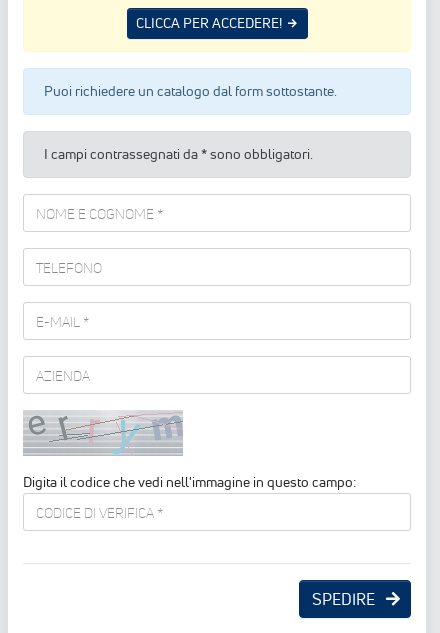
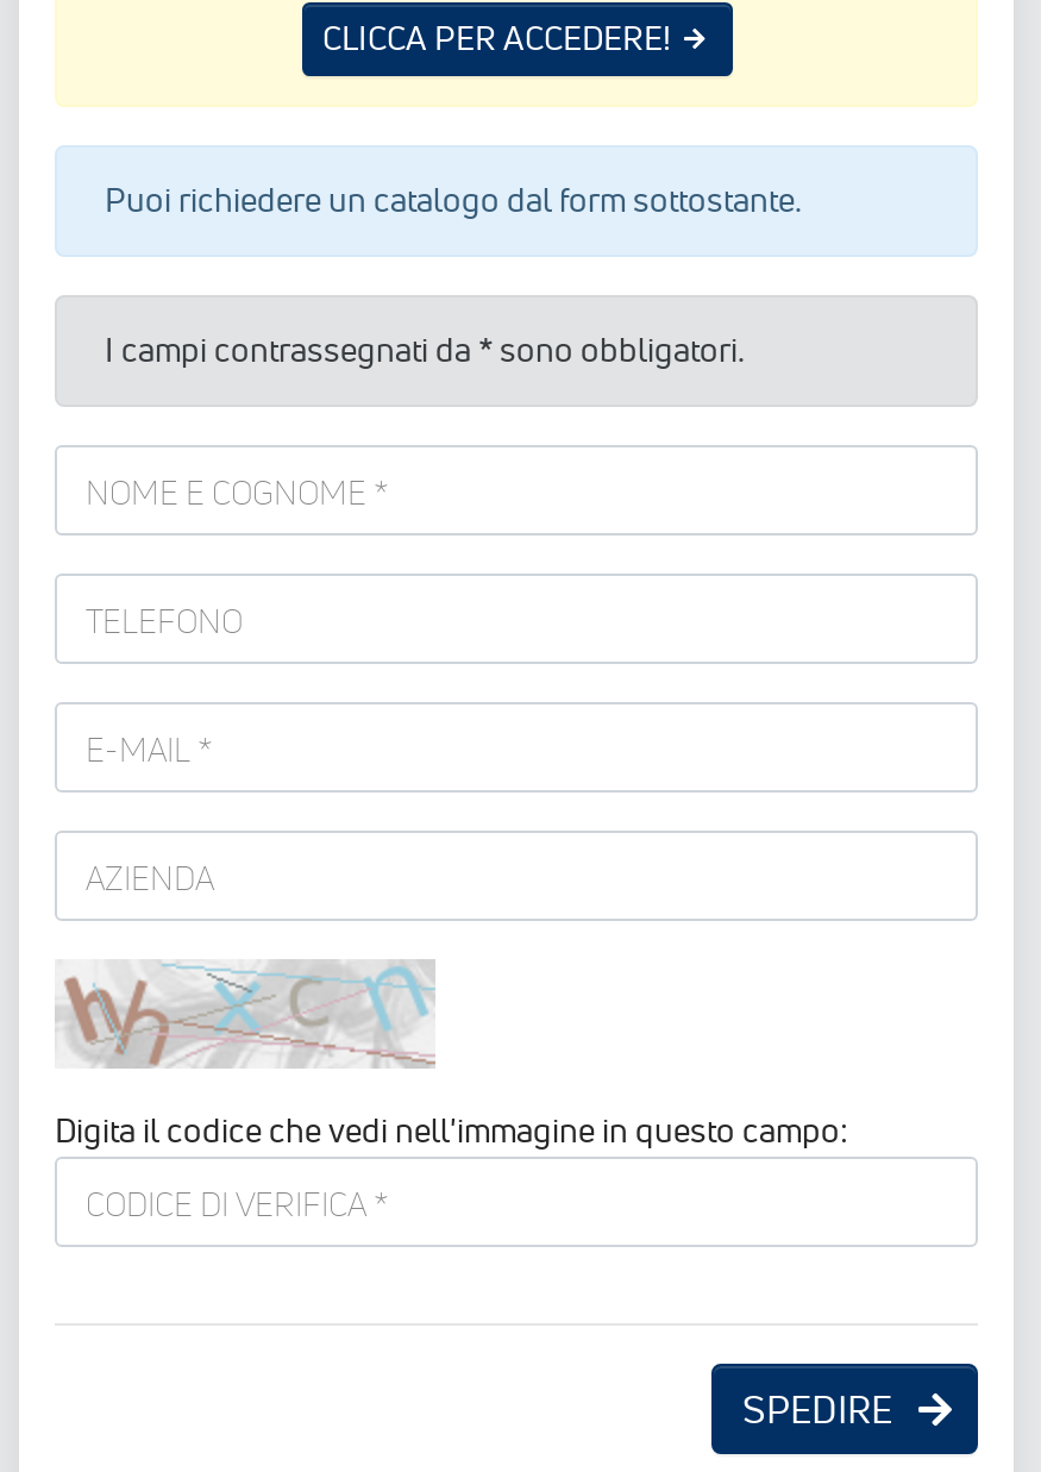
[23,412,183,456] [image] -> [57,966,433,1066] [image]

